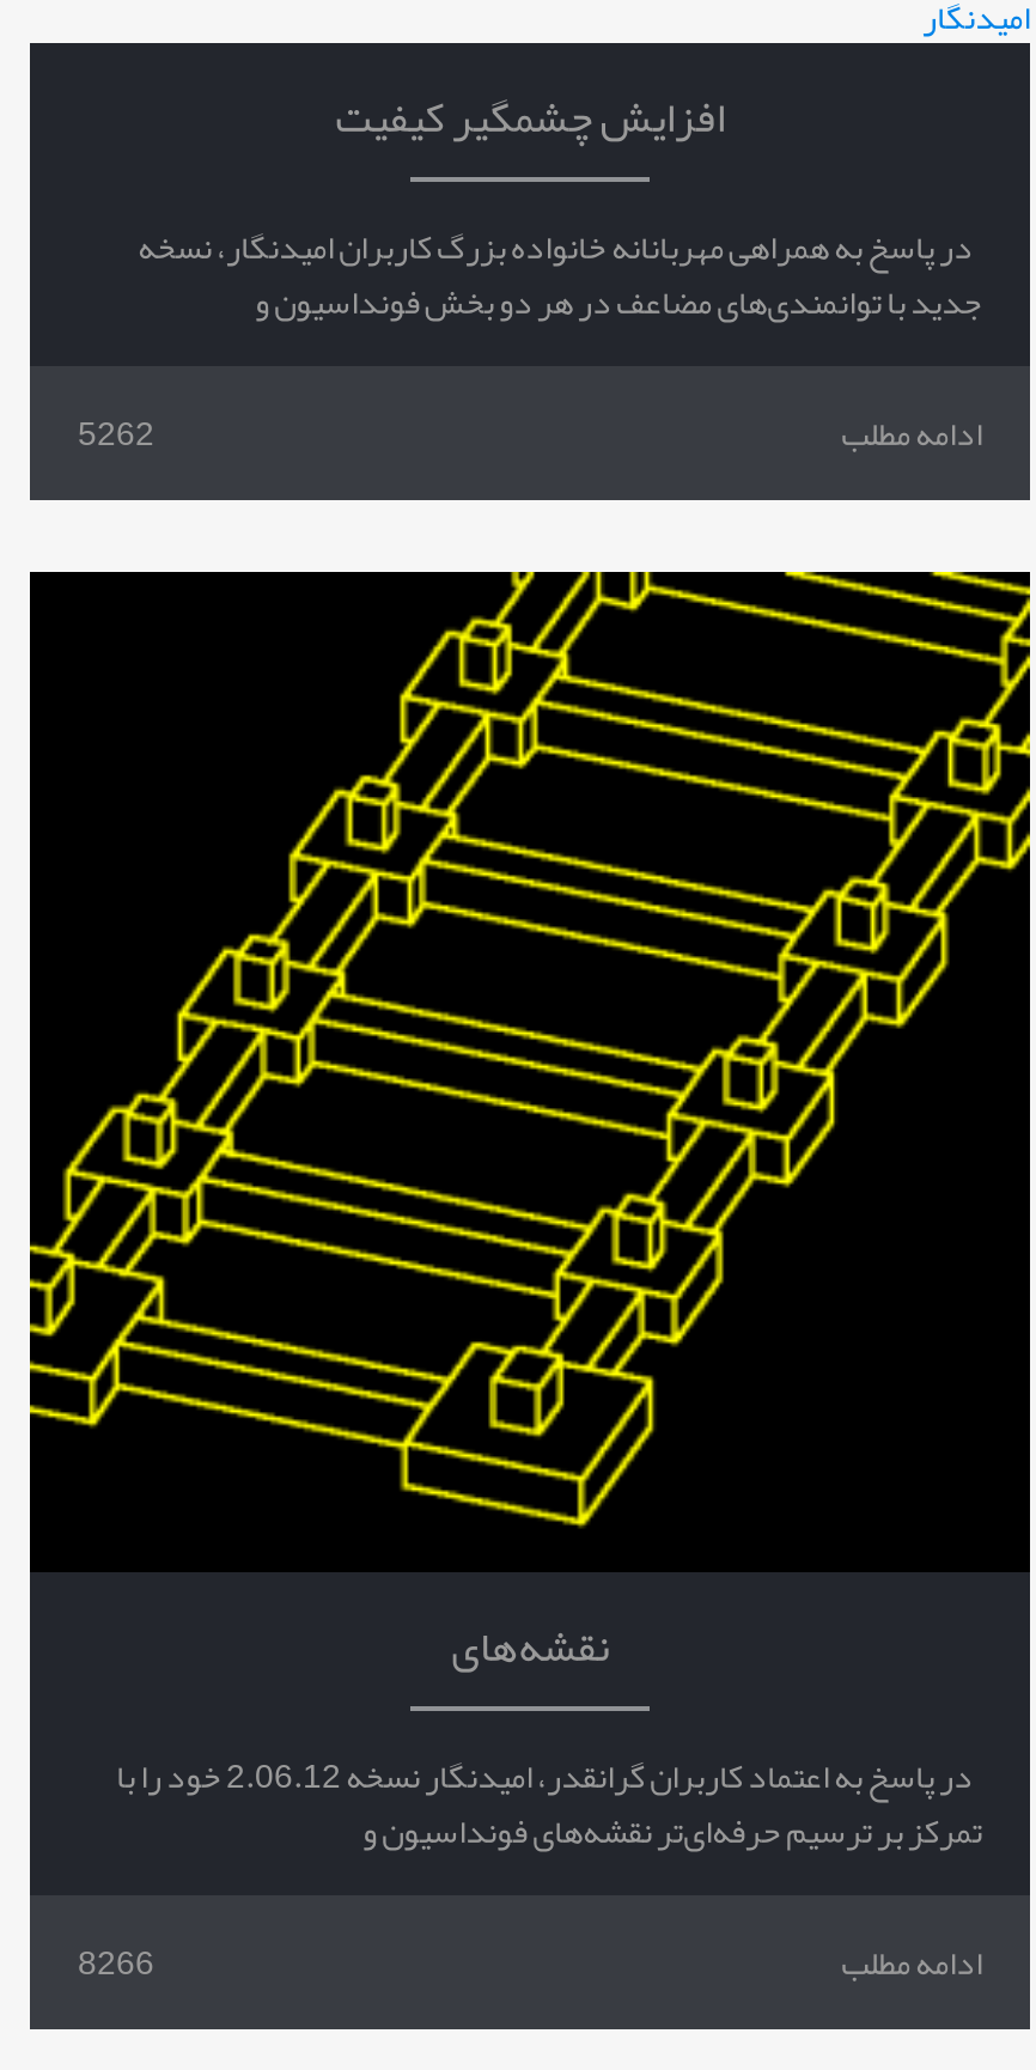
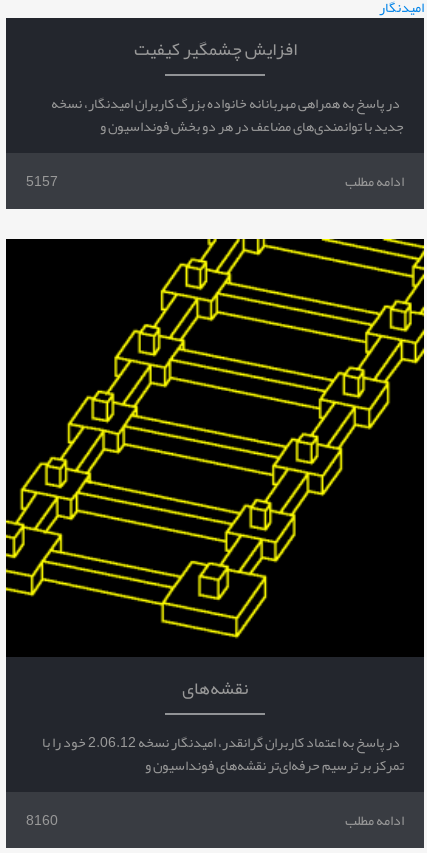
[78,401,154,468] 5262 -> [26,167,58,195] 5157
[78,1930,154,1997] 8266 -> [26,806,58,834] 8160

